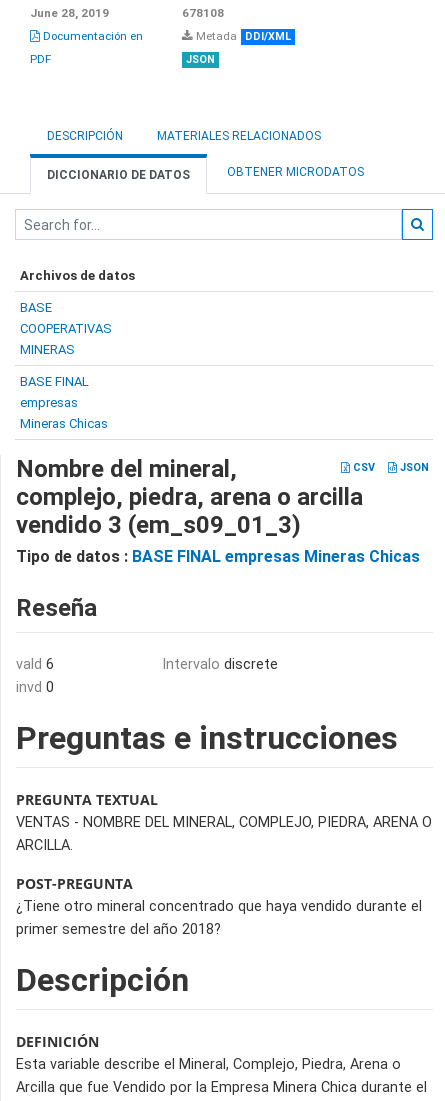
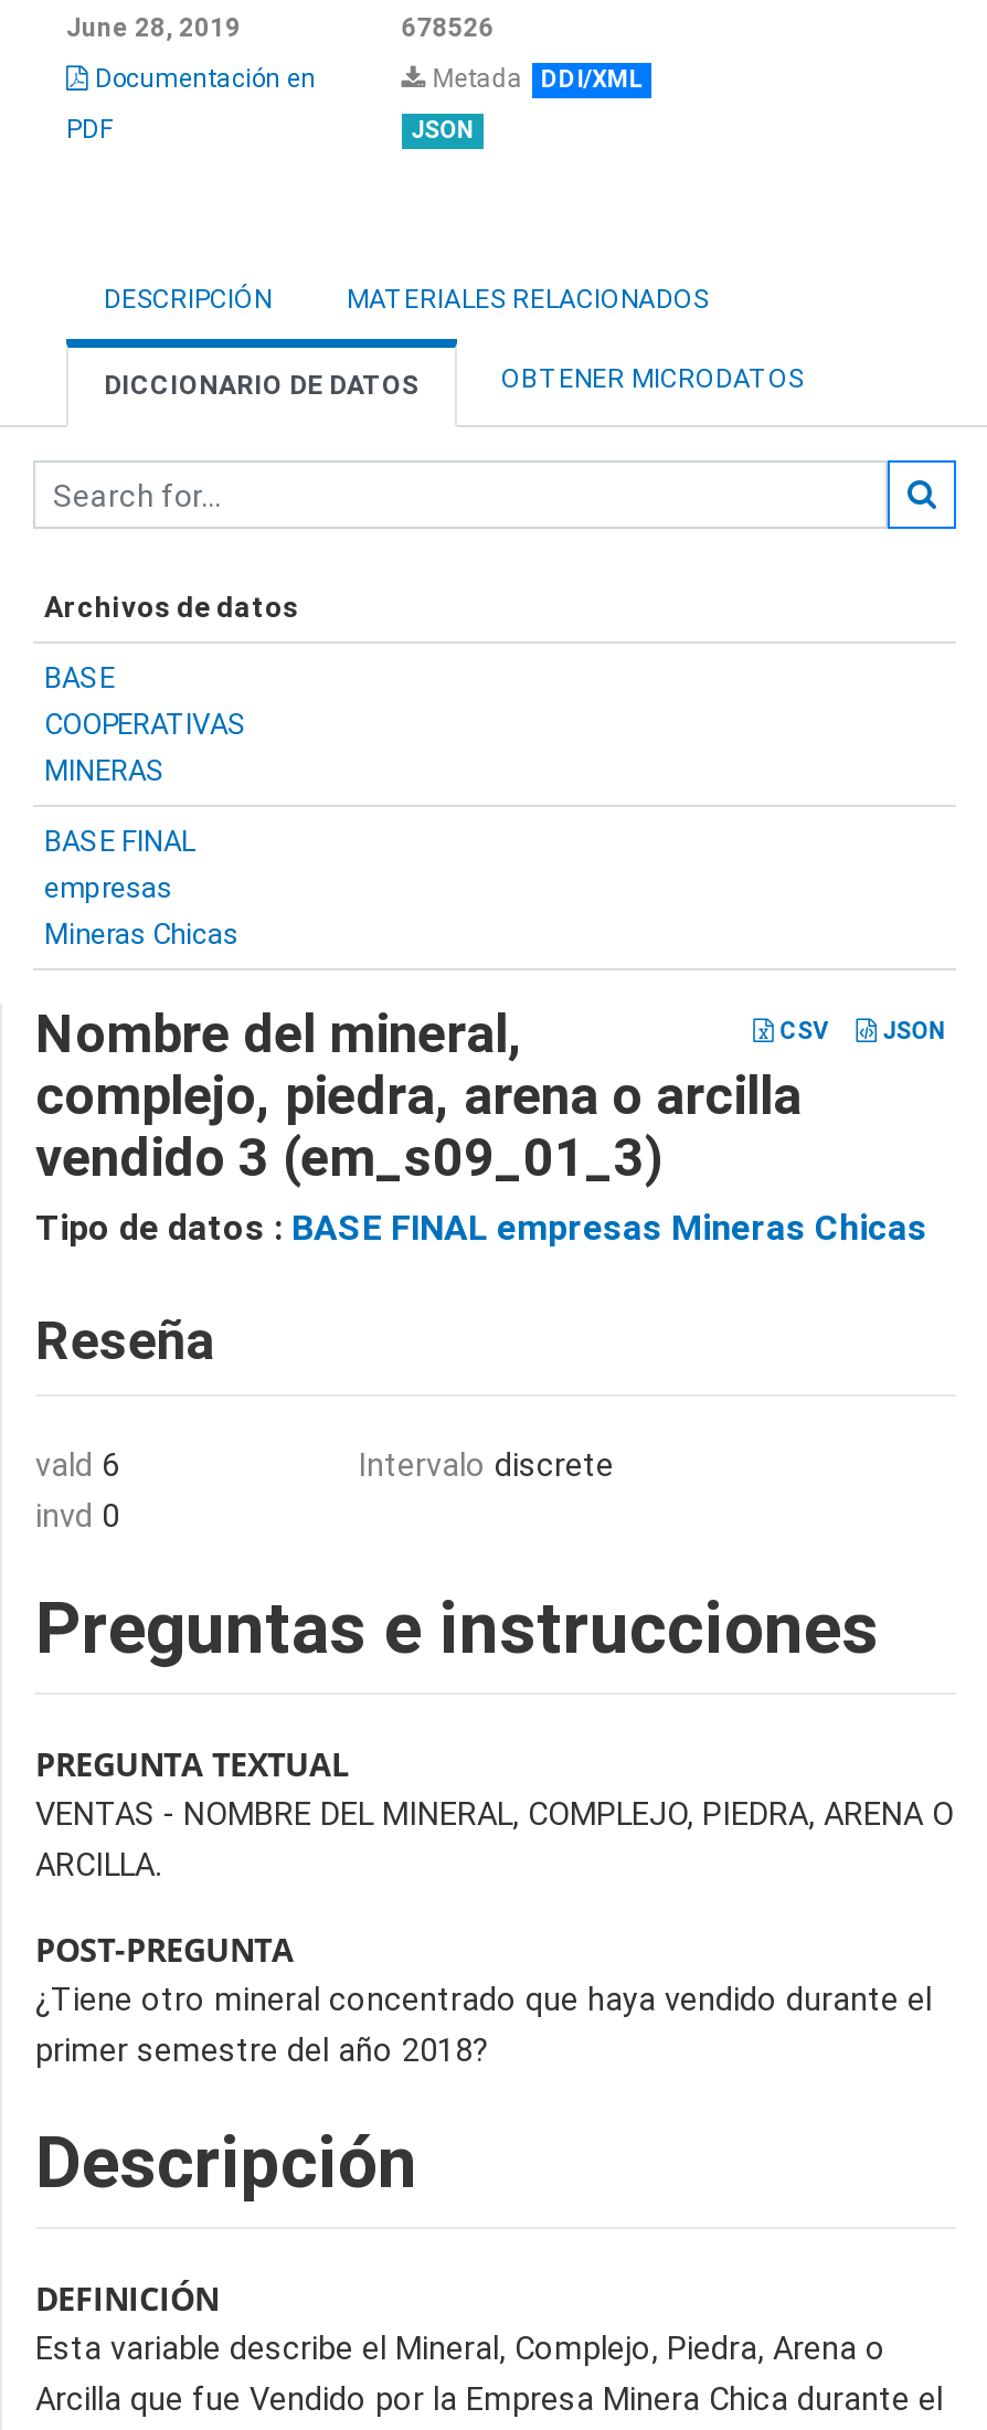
[182,6,224,20] 678108 -> [401,12,494,43] 678526

